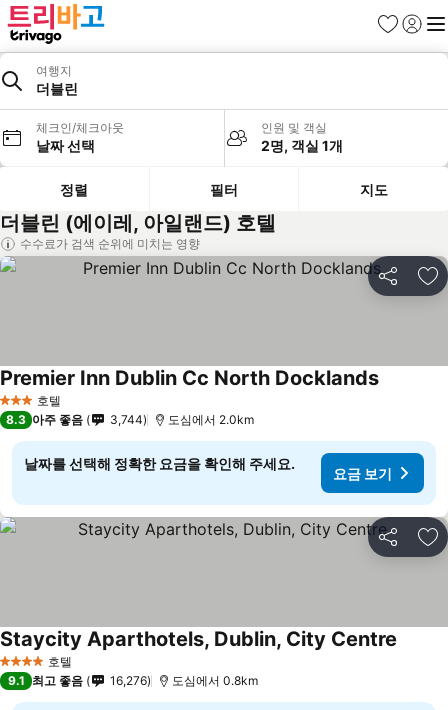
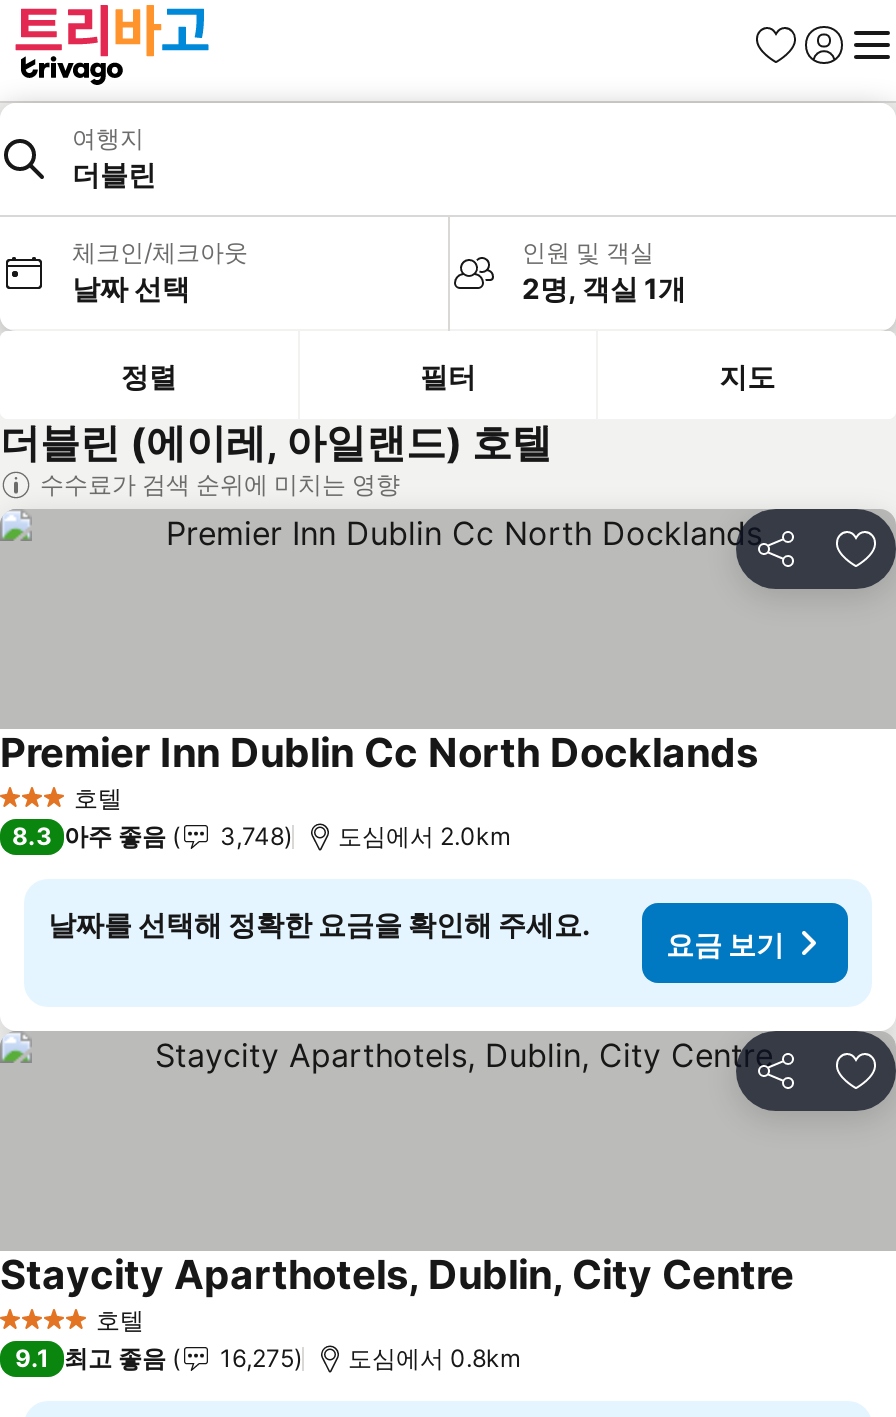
[110,412,143,427] 3,744 -> [220,821,284,851] 3,748
[110,673,147,688] 16,276 -> [220,1343,294,1373] 16,275

